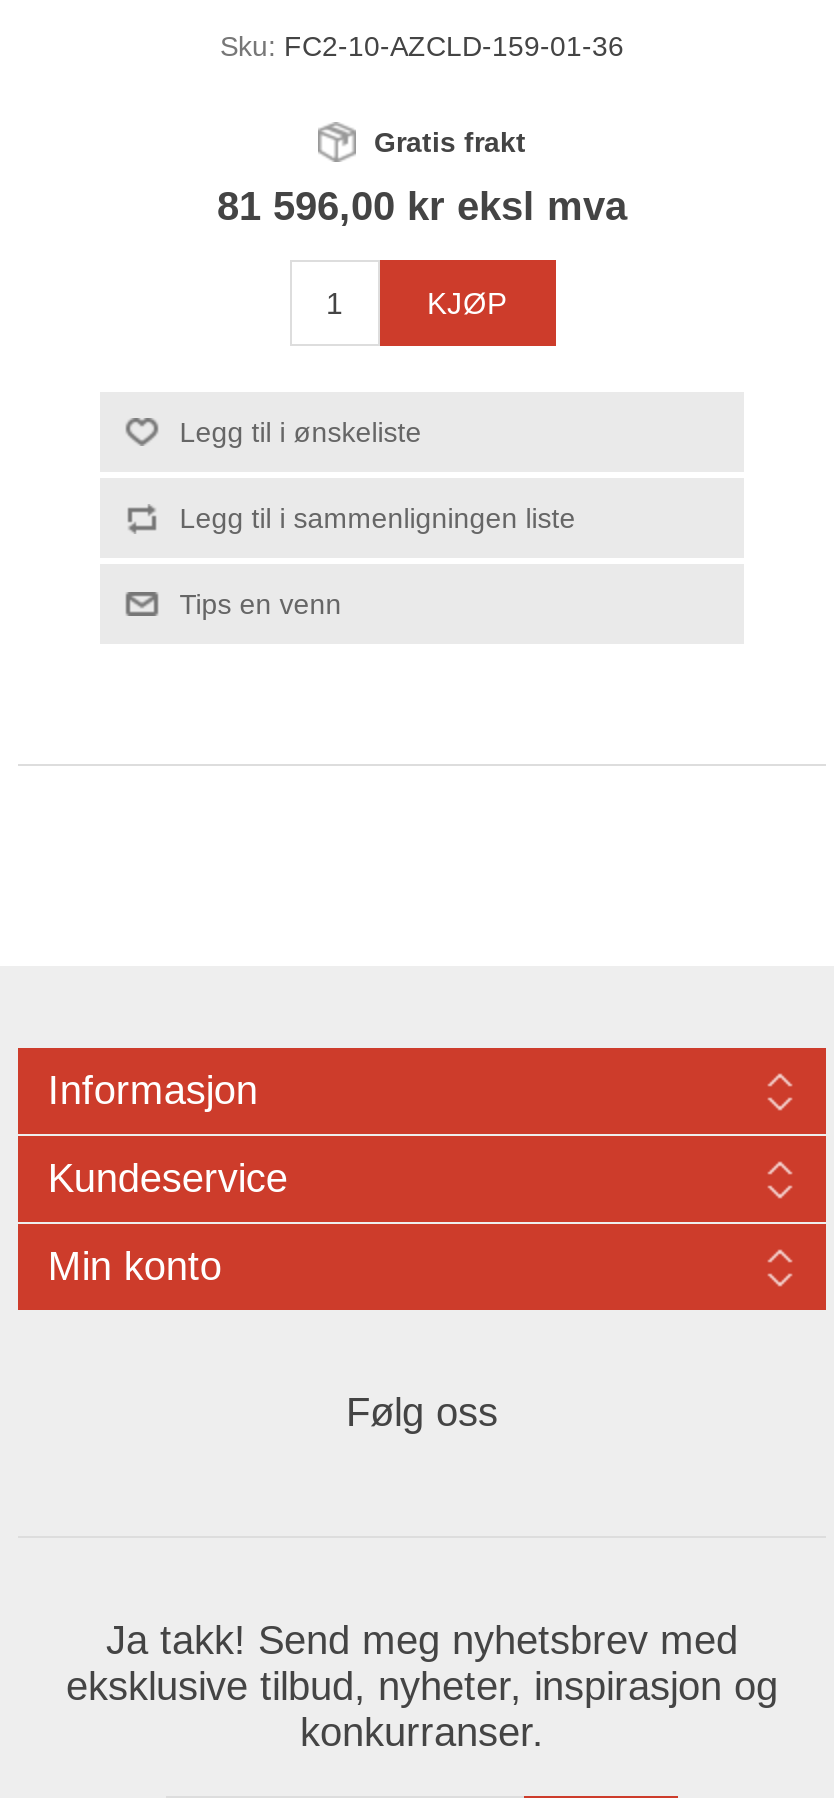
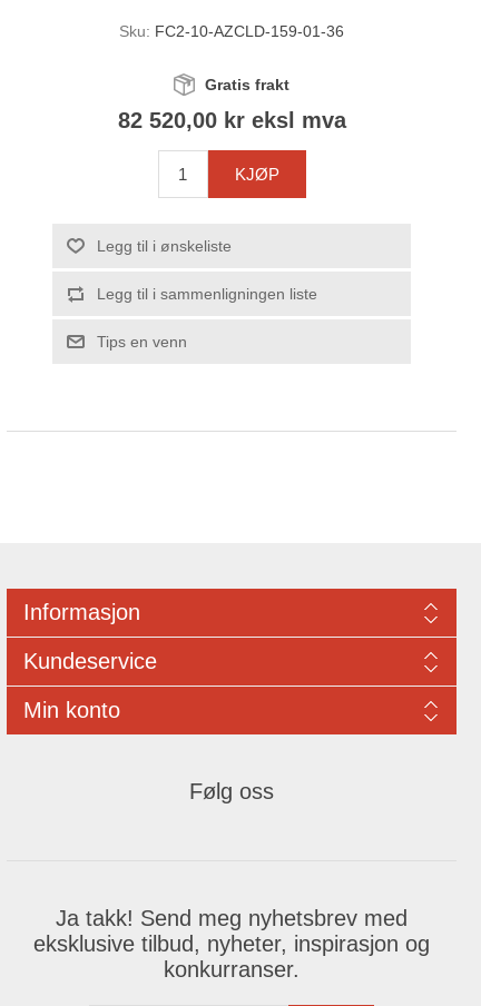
[217,184,627,228] 81 596,00 kr eksl mva -> [117,108,346,132] 82 520,00 kr eksl mva

